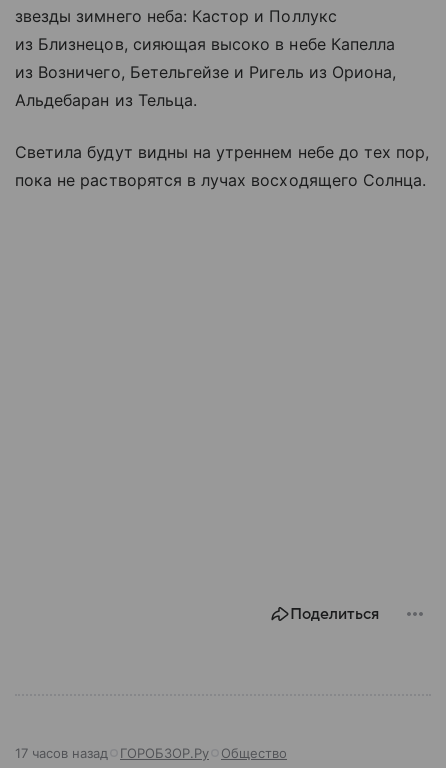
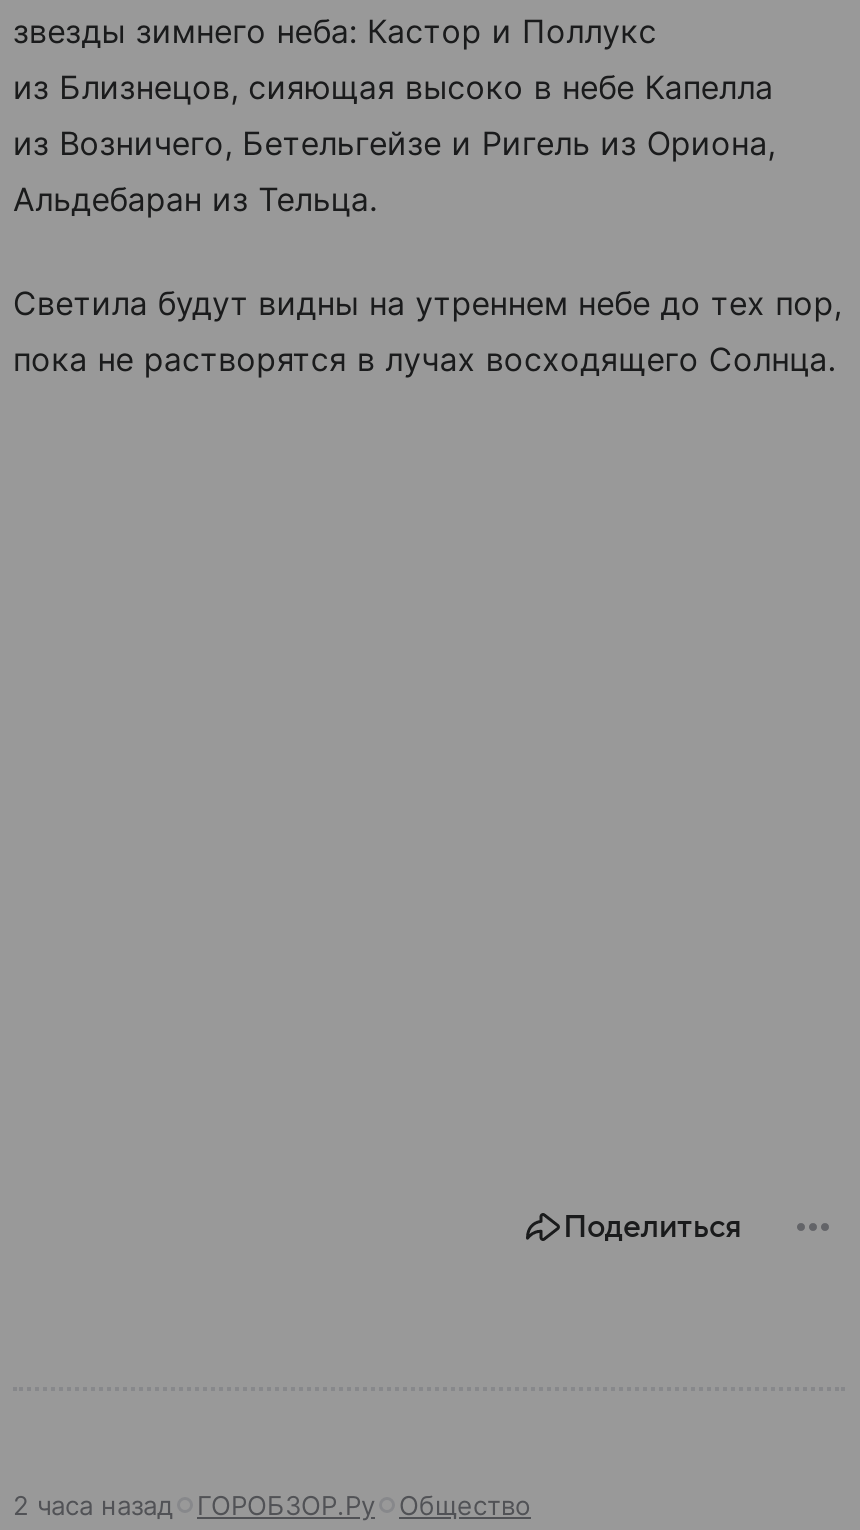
[15,745,287,761] 17 часов назад ГОРОБЗОР.Ру Общество -> [13,1489,531,1521] 2 часа назад ГОРОБЗОР.Ру Общество

